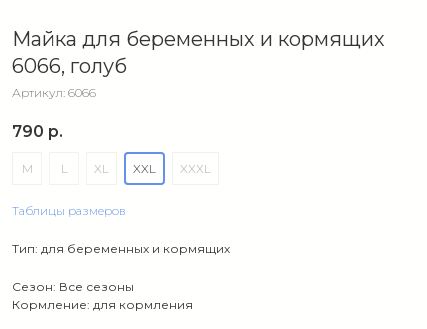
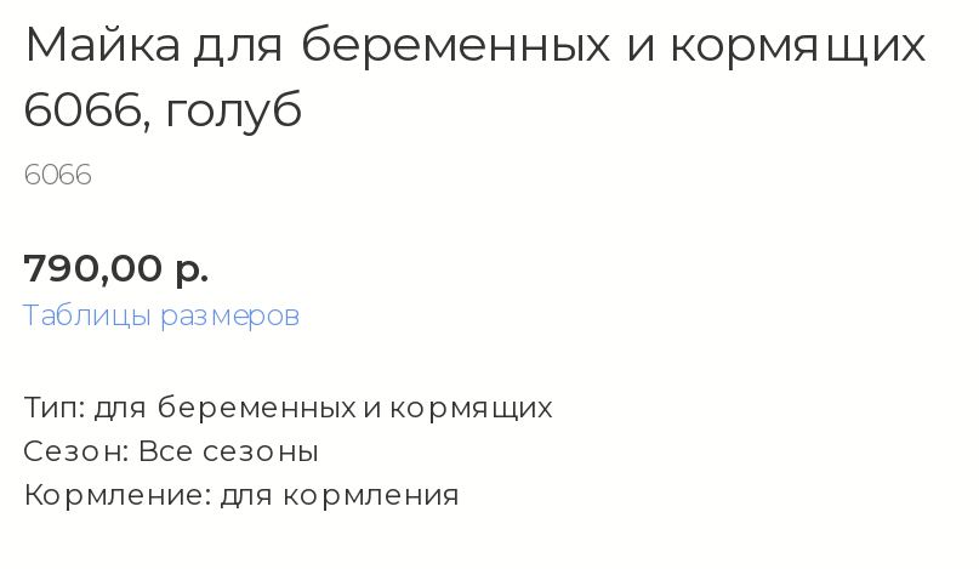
[12,85,211,176] Артикул: 6066 | 790 р. | M | L | XL | XXL | XXXL -> [23,155,210,292] 6066 | 790,00 р.

